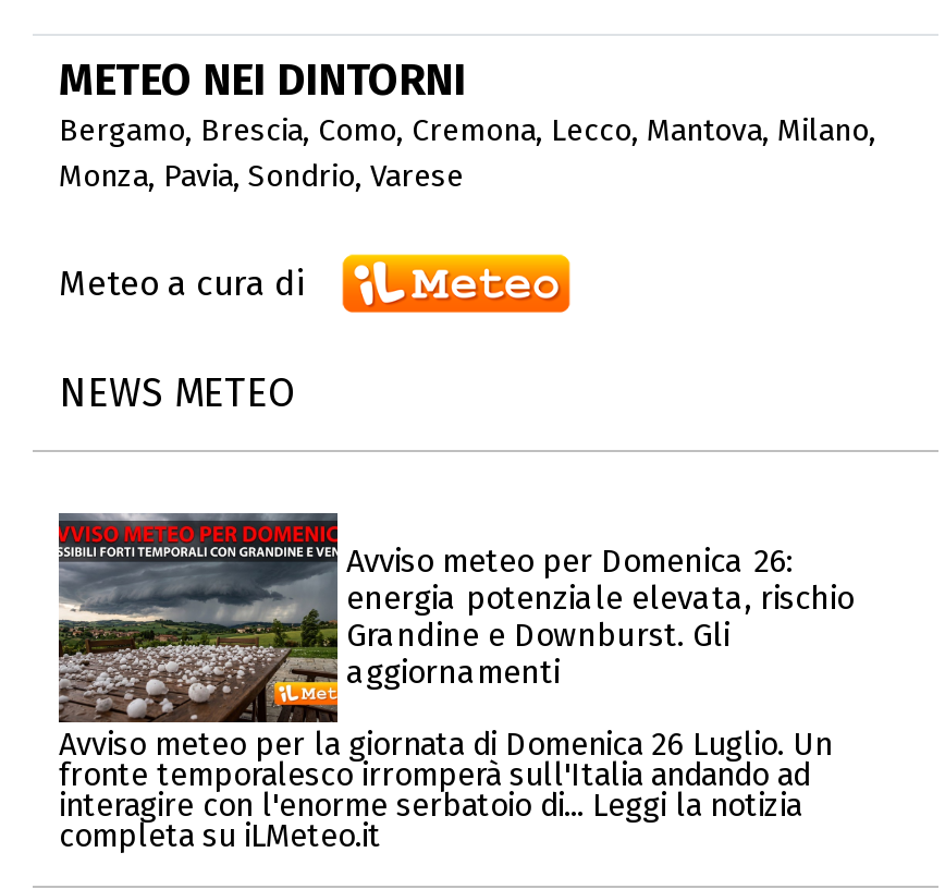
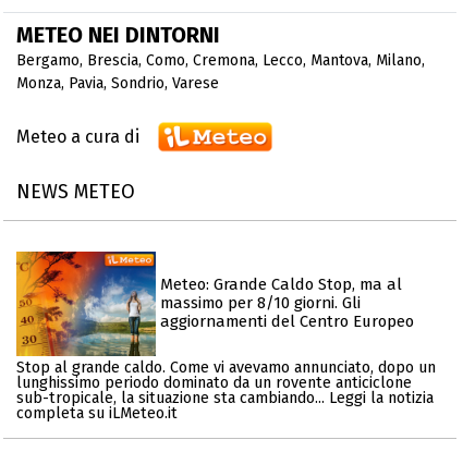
[57,511,854,709] [image] | Avviso meteo per Domenica 26: | energia potenziale elevata, rischio | Grandine e Downburst. Gli | aggiornamenti -> [15,251,414,350] [image] | Meteo: Grande Caldo Stop, ma al | massimo per 8/10 giorni. Gli | aggiornamenti del Centro Europeo
[59,726,832,824] Avviso meteo per la giornata di Domenica 26 Luglio. Un | fronte temporalesco irromperà sull'Italia andando ad | interagire con l'enorme serbatoio di... Leggi la notizia -> [16,358,436,407] Stop al grande caldo. Come vi avevamo annunciato, dopo un | lunghissimo periodo dominato da un rovente anticiclone | sub-tropicale, la situazione sta cambiando... Leggi la notizia

